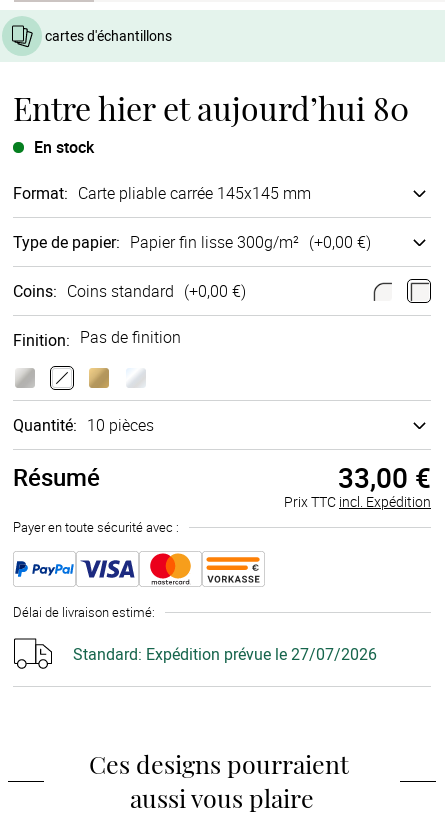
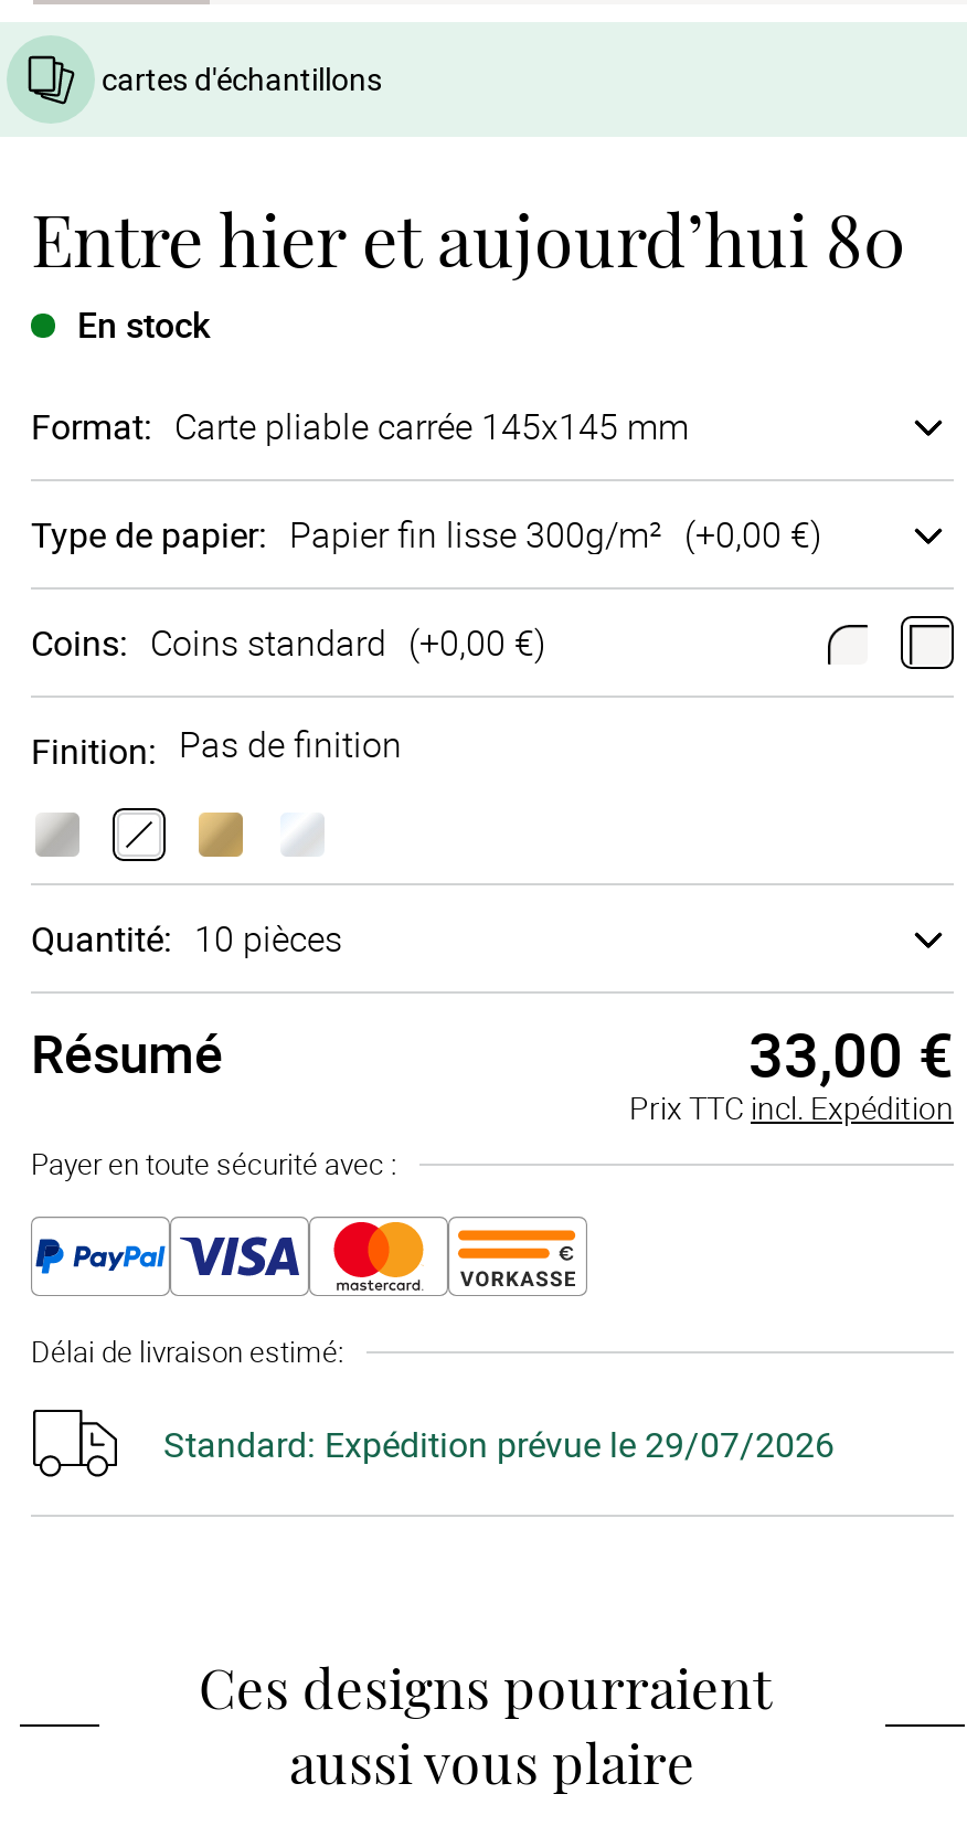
[73,643,377,665] Standard: Expédition prévue le 27/07/2026 -> [163,1420,835,1468] Standard: Expédition prévue le 29/07/2026

